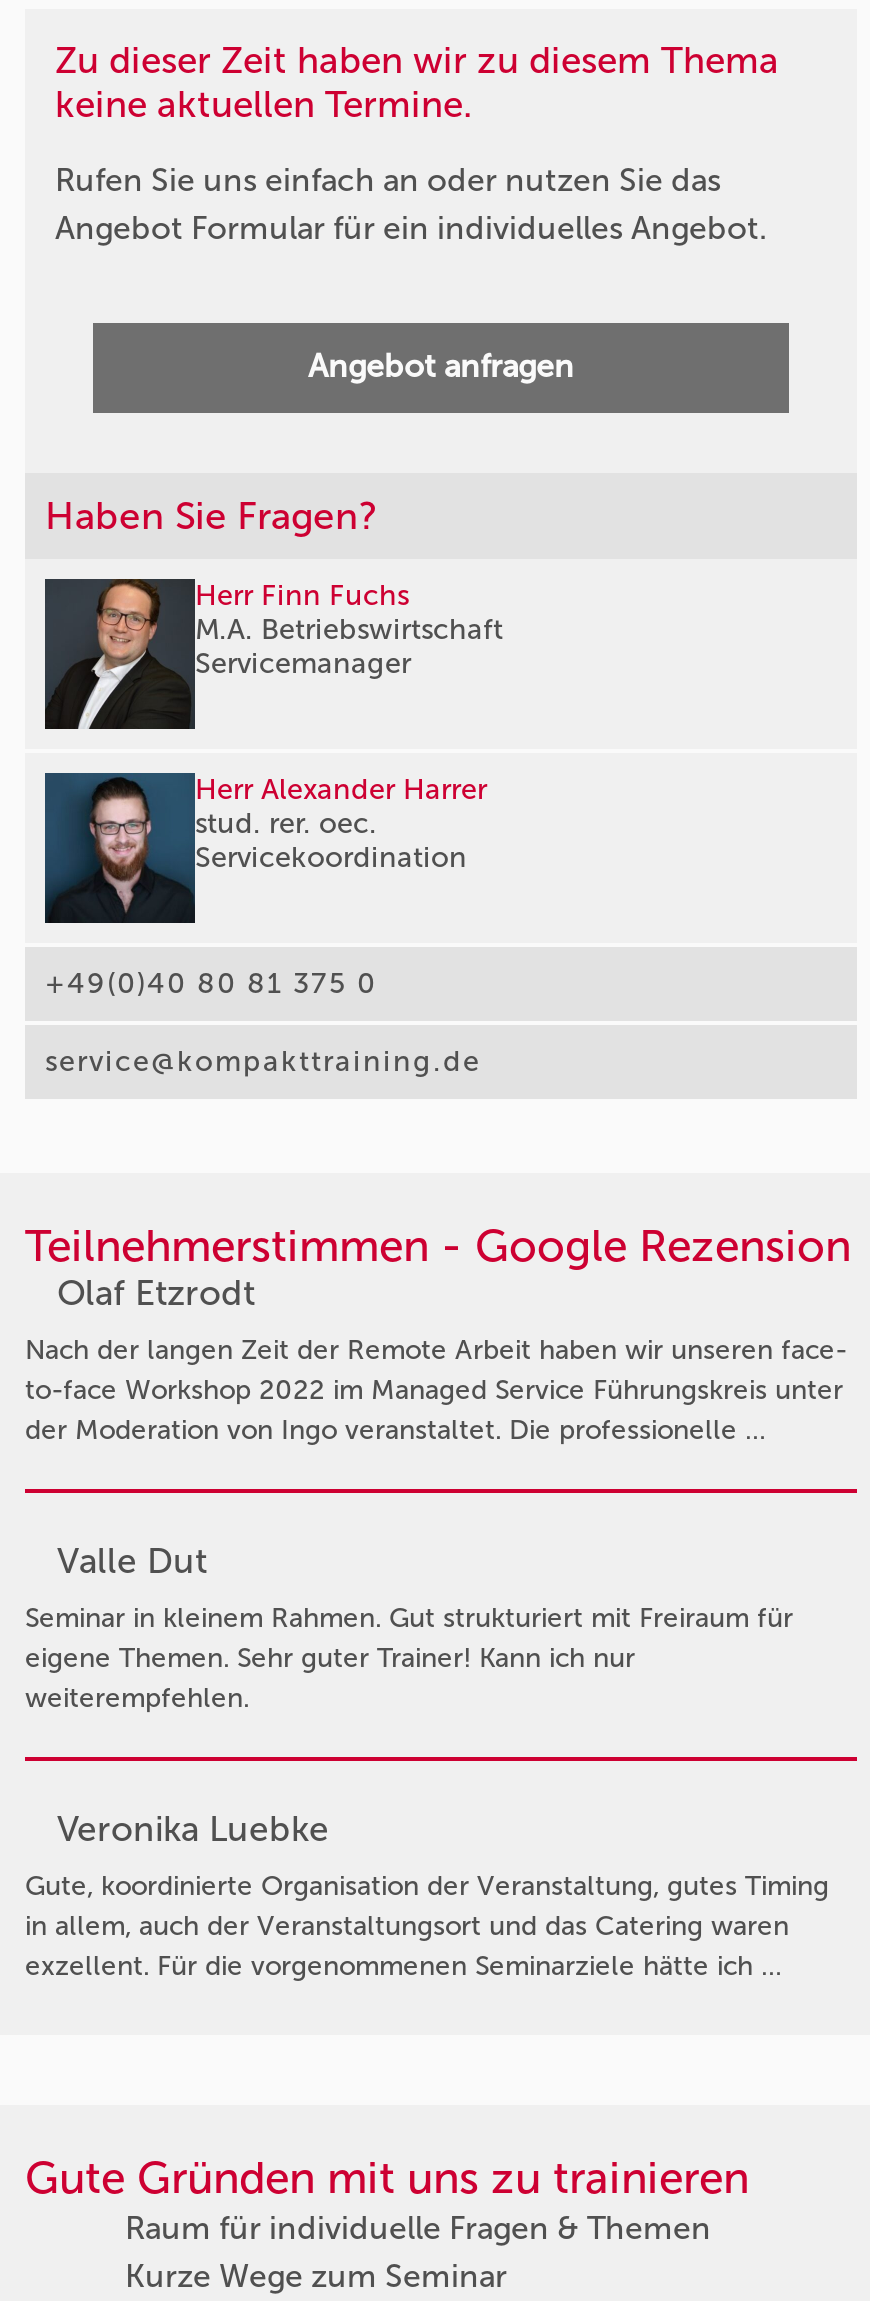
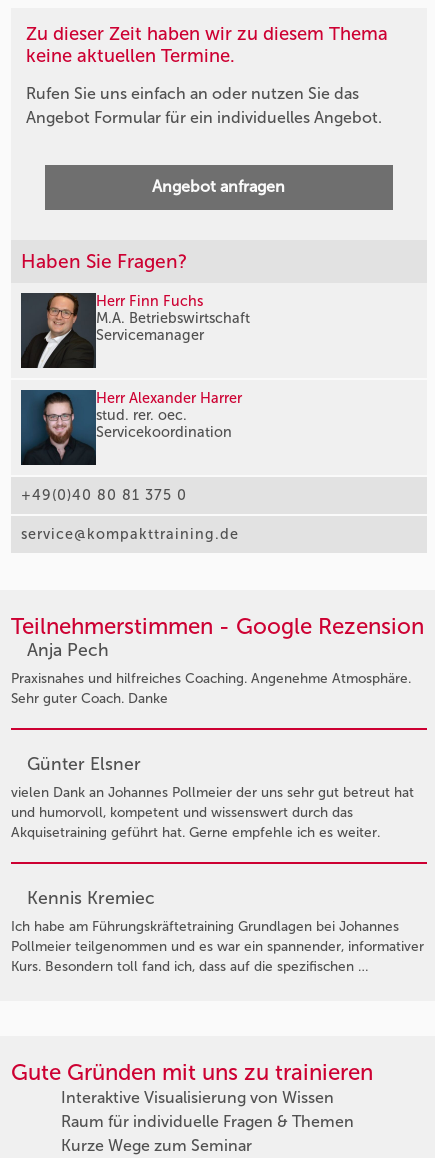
[25,1270,847,1446] Olaf Etzrodt | Nach der langen Zeit der Remote Arbeit haben wir unseren face- | to-face Workshop 2022 im Managed Service Führungskreis unter | der Moderation von Ingo veranstaltet. Die professionelle … -> [11,639,411,707] Anja Pech | Praxisnahes und hilfreiches Coaching. Angenehme Atmosphäre. | Sehr guter Coach. Danke
[25,1539,793,1715] Valle Dut | Seminar in kleinem Rahmen. Gut strukturiert mit Freiraum für | eigene Themen. Sehr guter Trainer! Kann ich nur | weiterempfehlen. -> [11,753,414,841] Günter Elsner | vielen Dank an Johannes Pollmeier der uns sehr gut betreut hat | und humorvoll, kompetent und wissenswert durch das | Akquisetraining geführt hat. Gerne empfehle ich es weiter.
[25,1807,829,1983] Veronika Luebke | Gute, koordinierte Organisation der Veranstaltung, gutes Timing | in allem, auch der Veranstaltungsort und das Catering waren | exzellent. Für die vorgenommenen Seminarziele hätte ich … -> [11,887,424,975] Kennis Kremiec | Ich habe am Führungskräftetraining Grundlagen bei Johannes | Pollmeier teilgenommen und es war ein spannender, informativer | Kurs. Besondern toll fand ich, dass auf die spezifischen …
moved [25,2151,749,2205] -> [11,1059,373,1086]: Gute Gründen mit uns zu trainieren
none -> [61,1088,334,1107] Interaktive Visualisierung von Wissen

